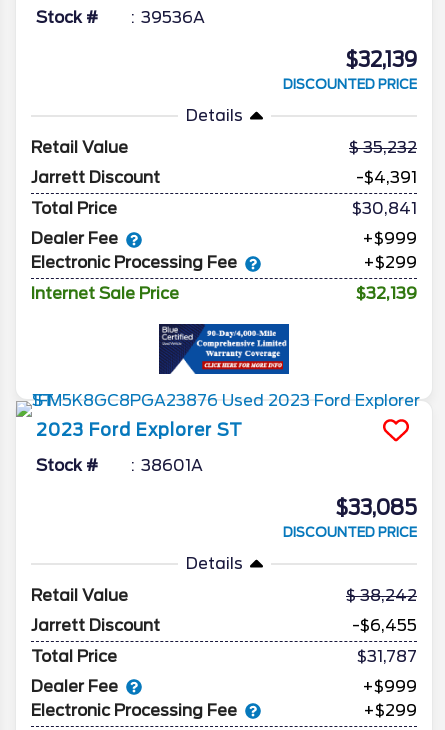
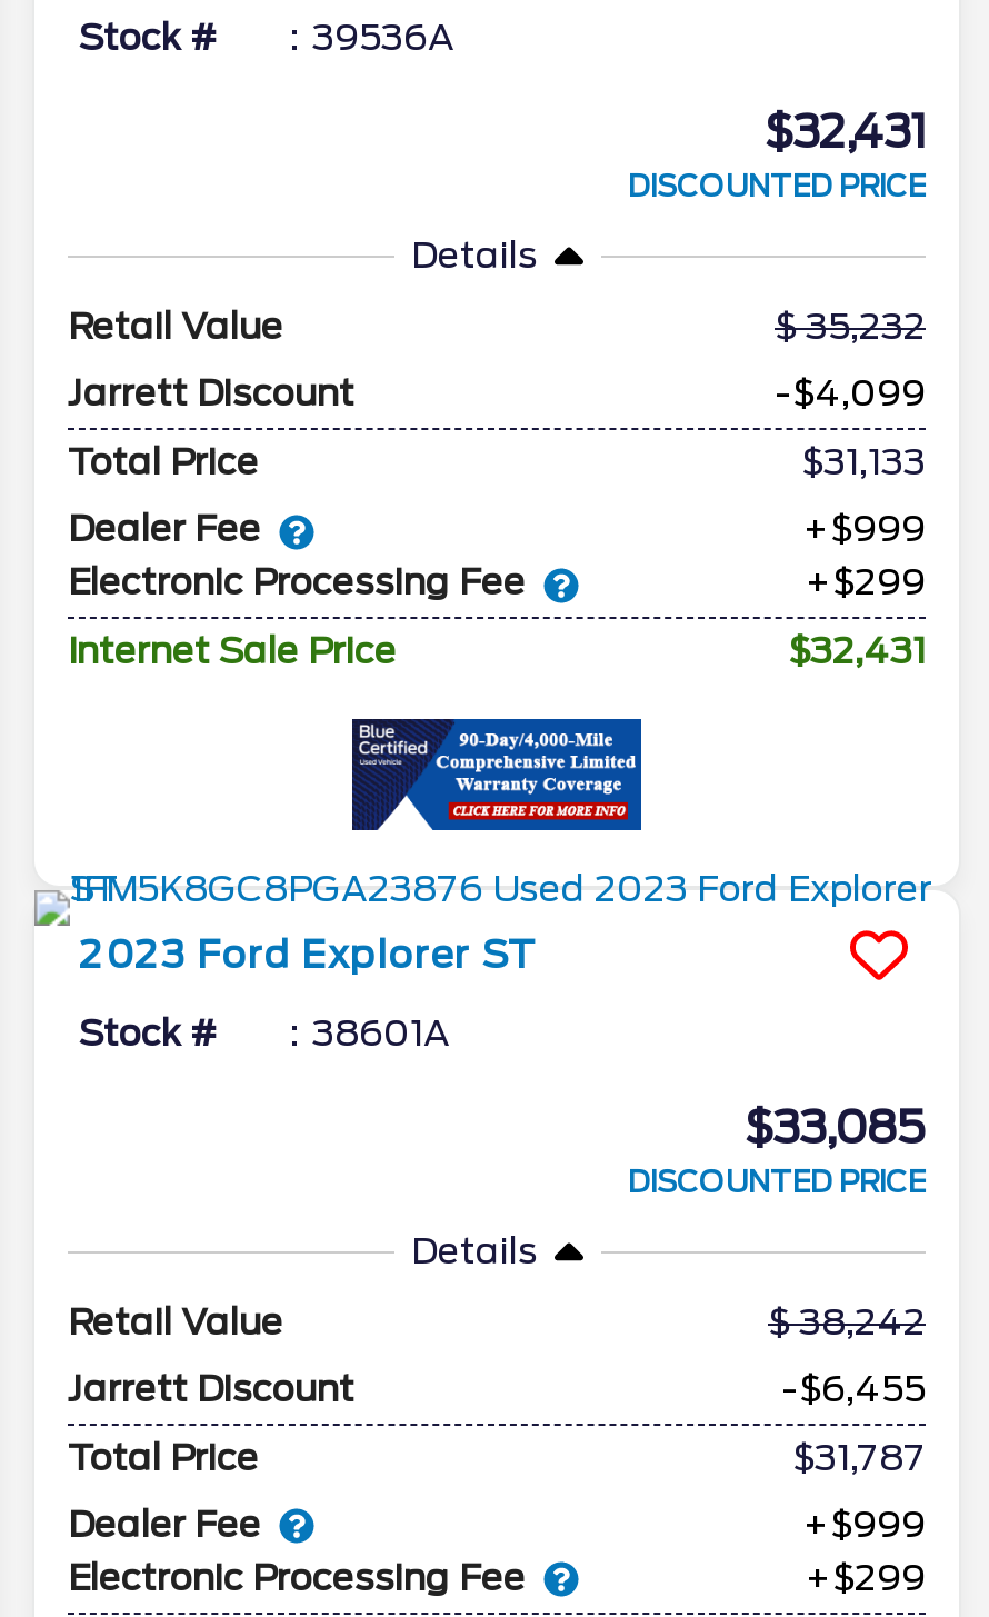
[345,48,417,72] $32,139 -> [763,106,926,159] $32,431
[356,168,417,187] -$4,391 -> [775,373,926,415] -$4,099
[352,199,417,218] $30,841 -> [801,442,926,484] $31,133
[356,284,417,303] $32,139 -> [788,631,926,673] $32,431

